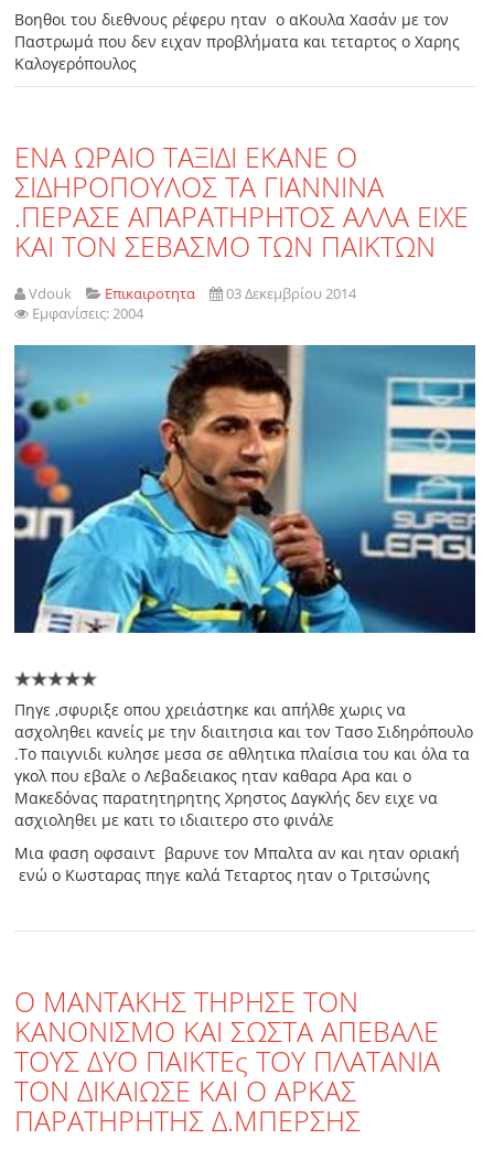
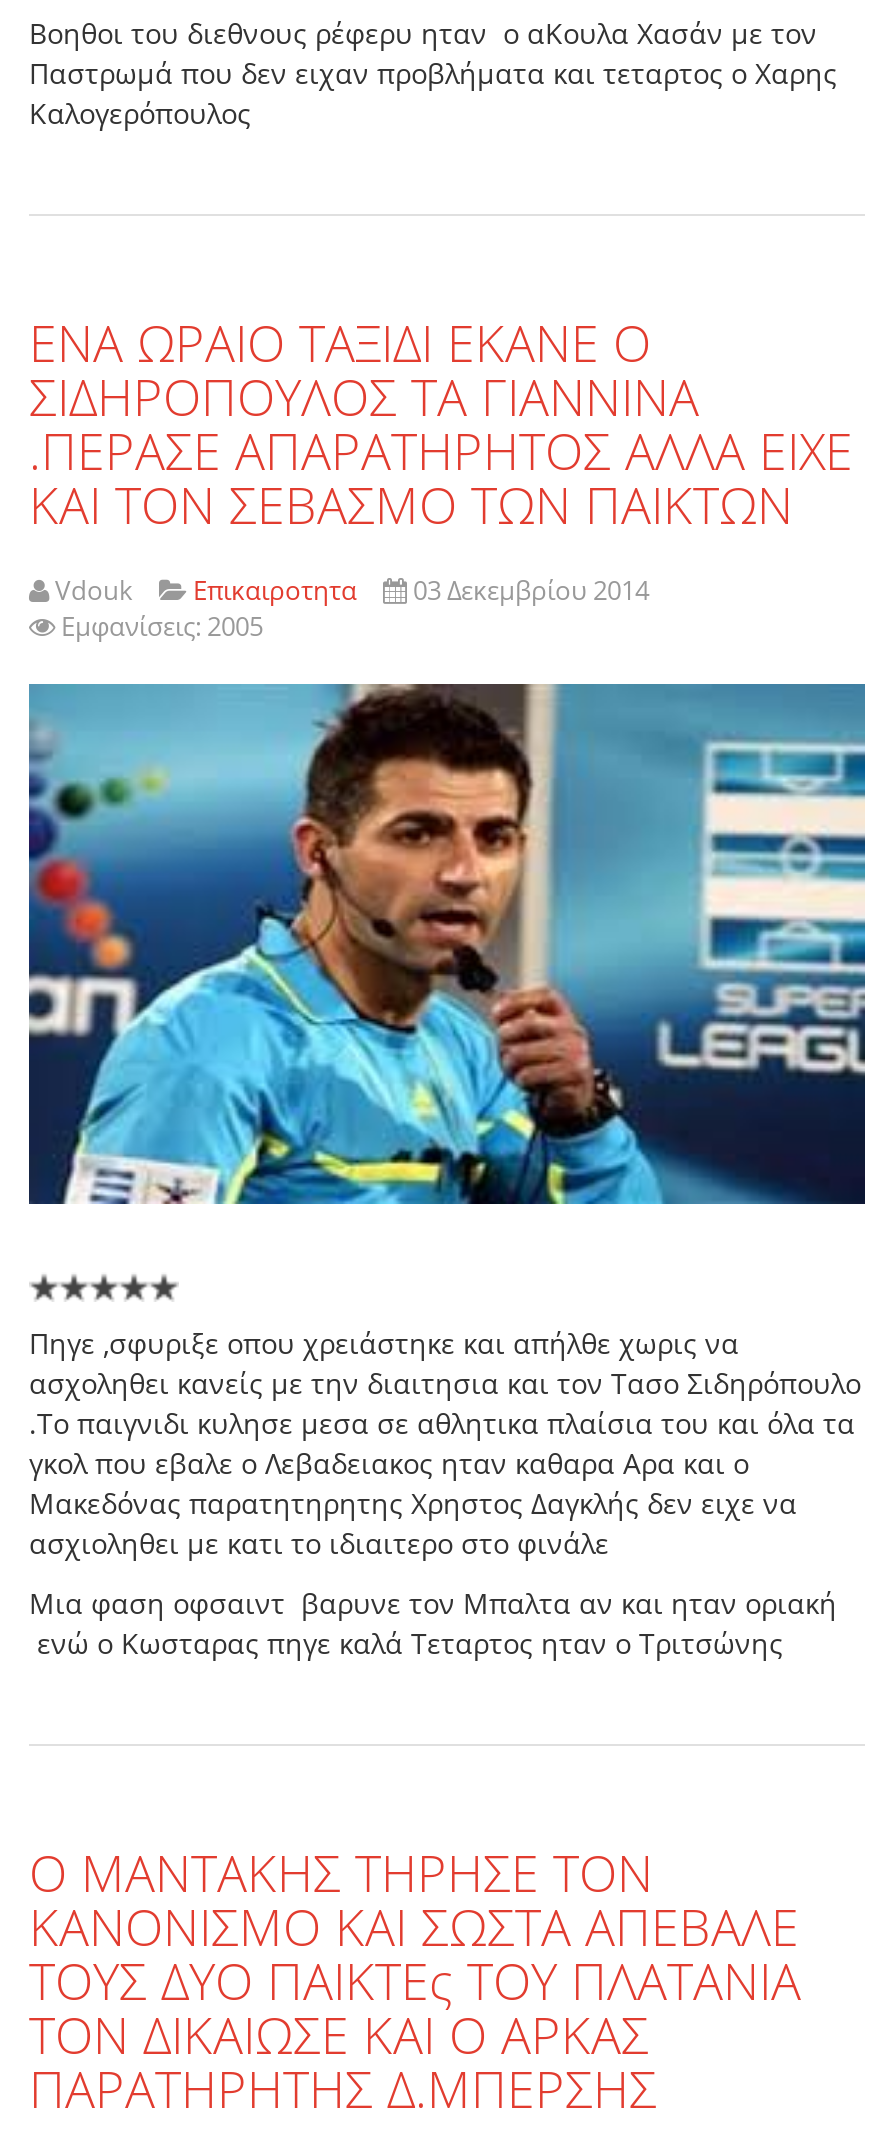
[32,304,143,323] Εμφανίσεις: 2004 -> [61,608,263,644] Εμφανίσεις: 2005

